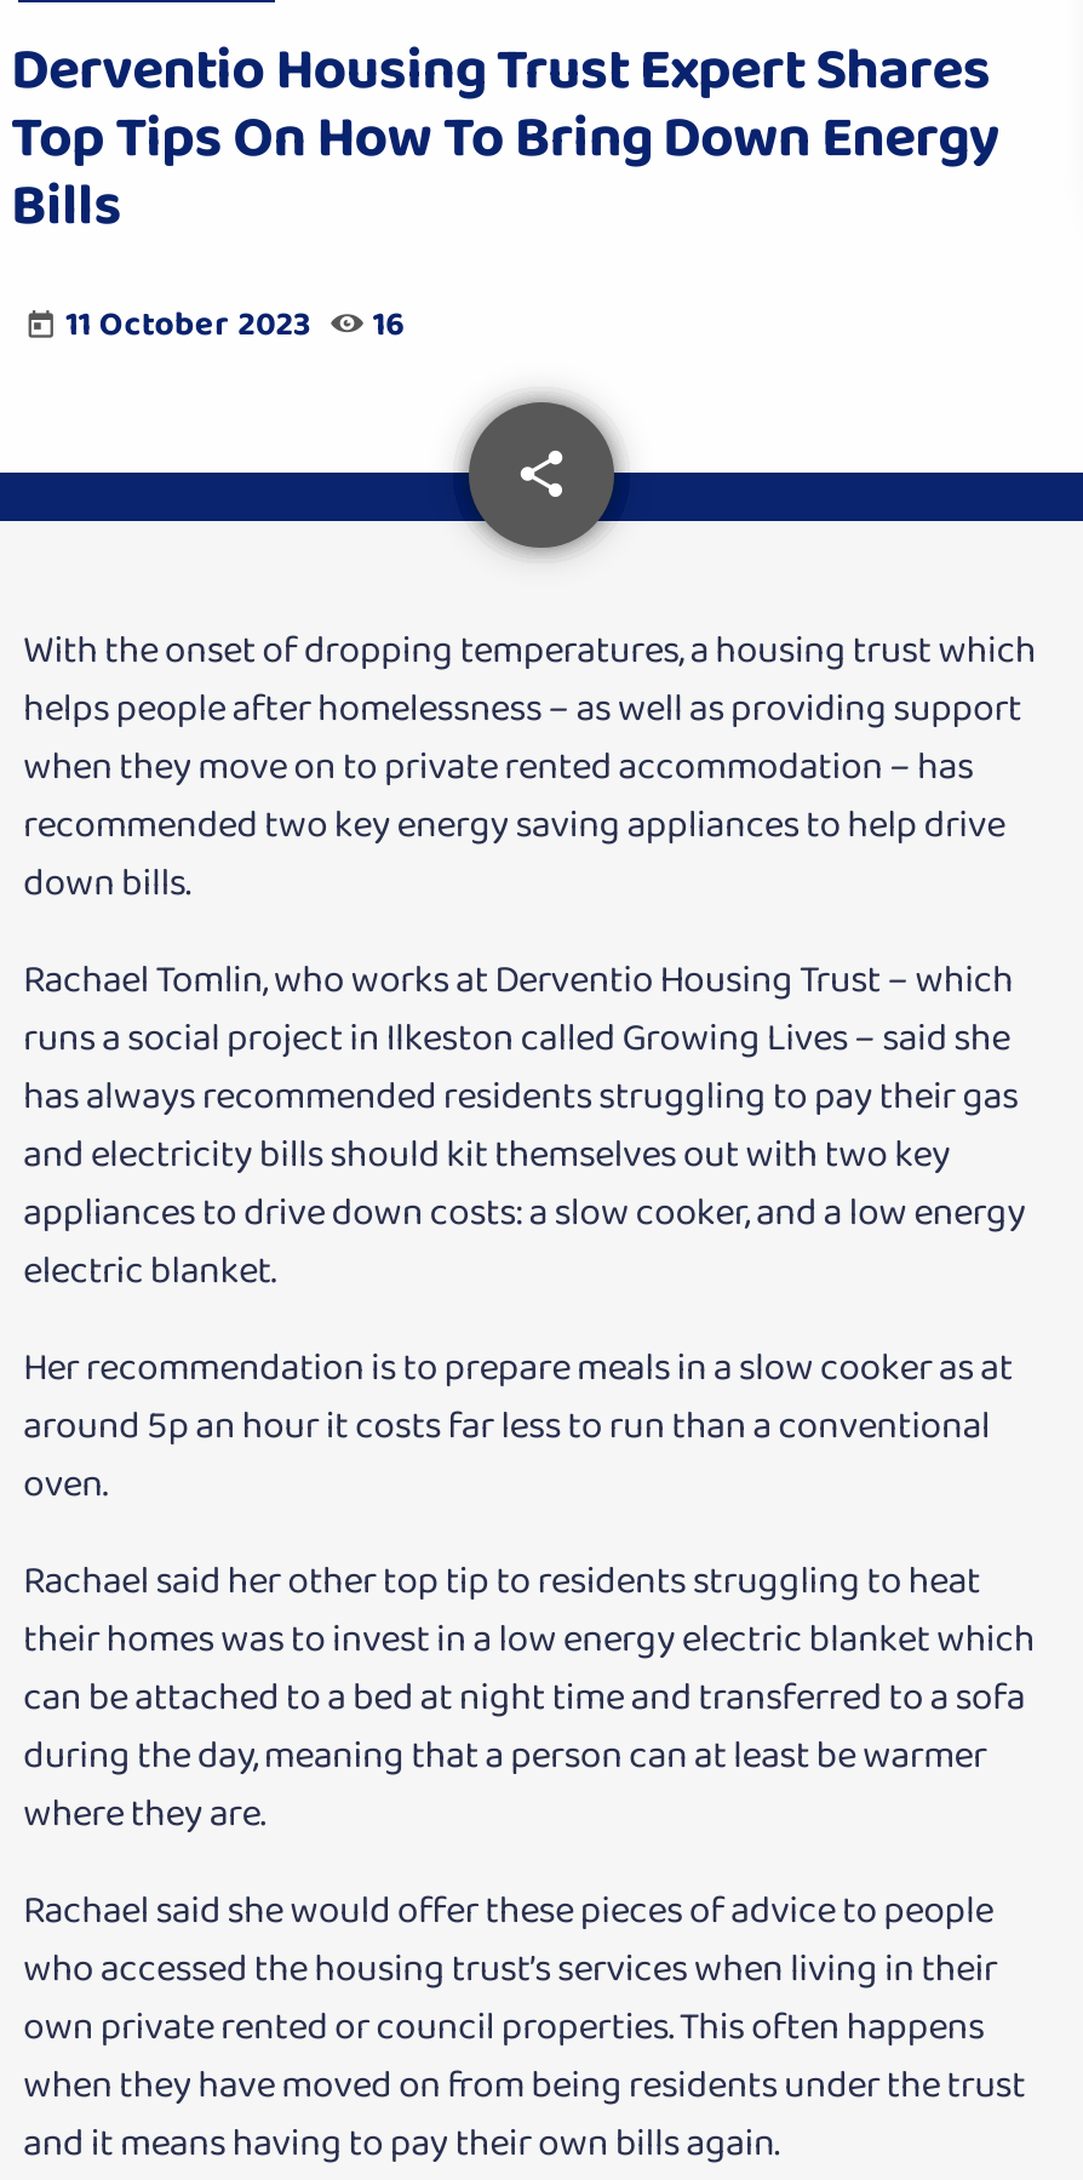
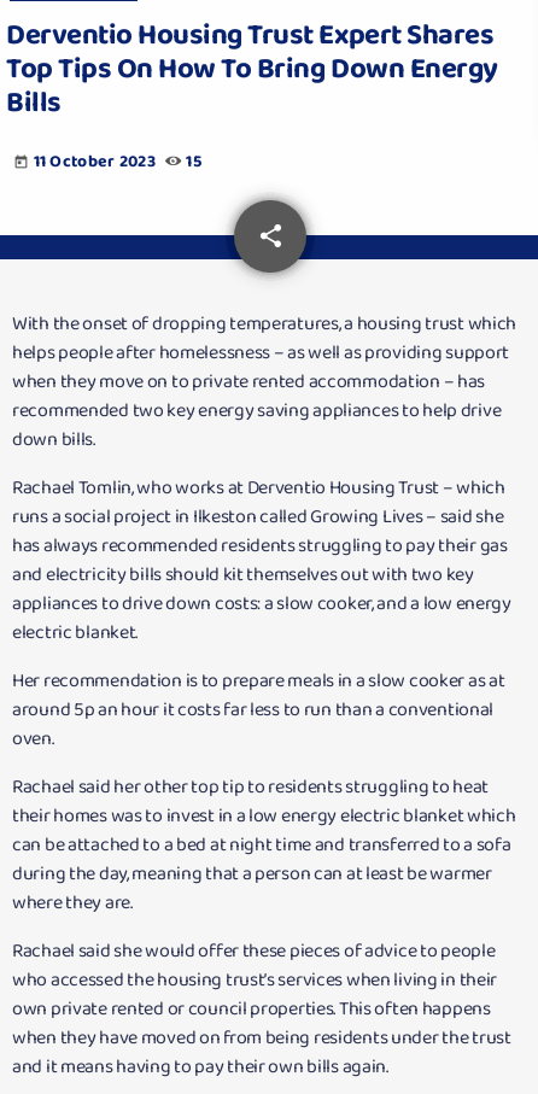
[373,298,406,347] 16 -> [186,148,201,173] 15

